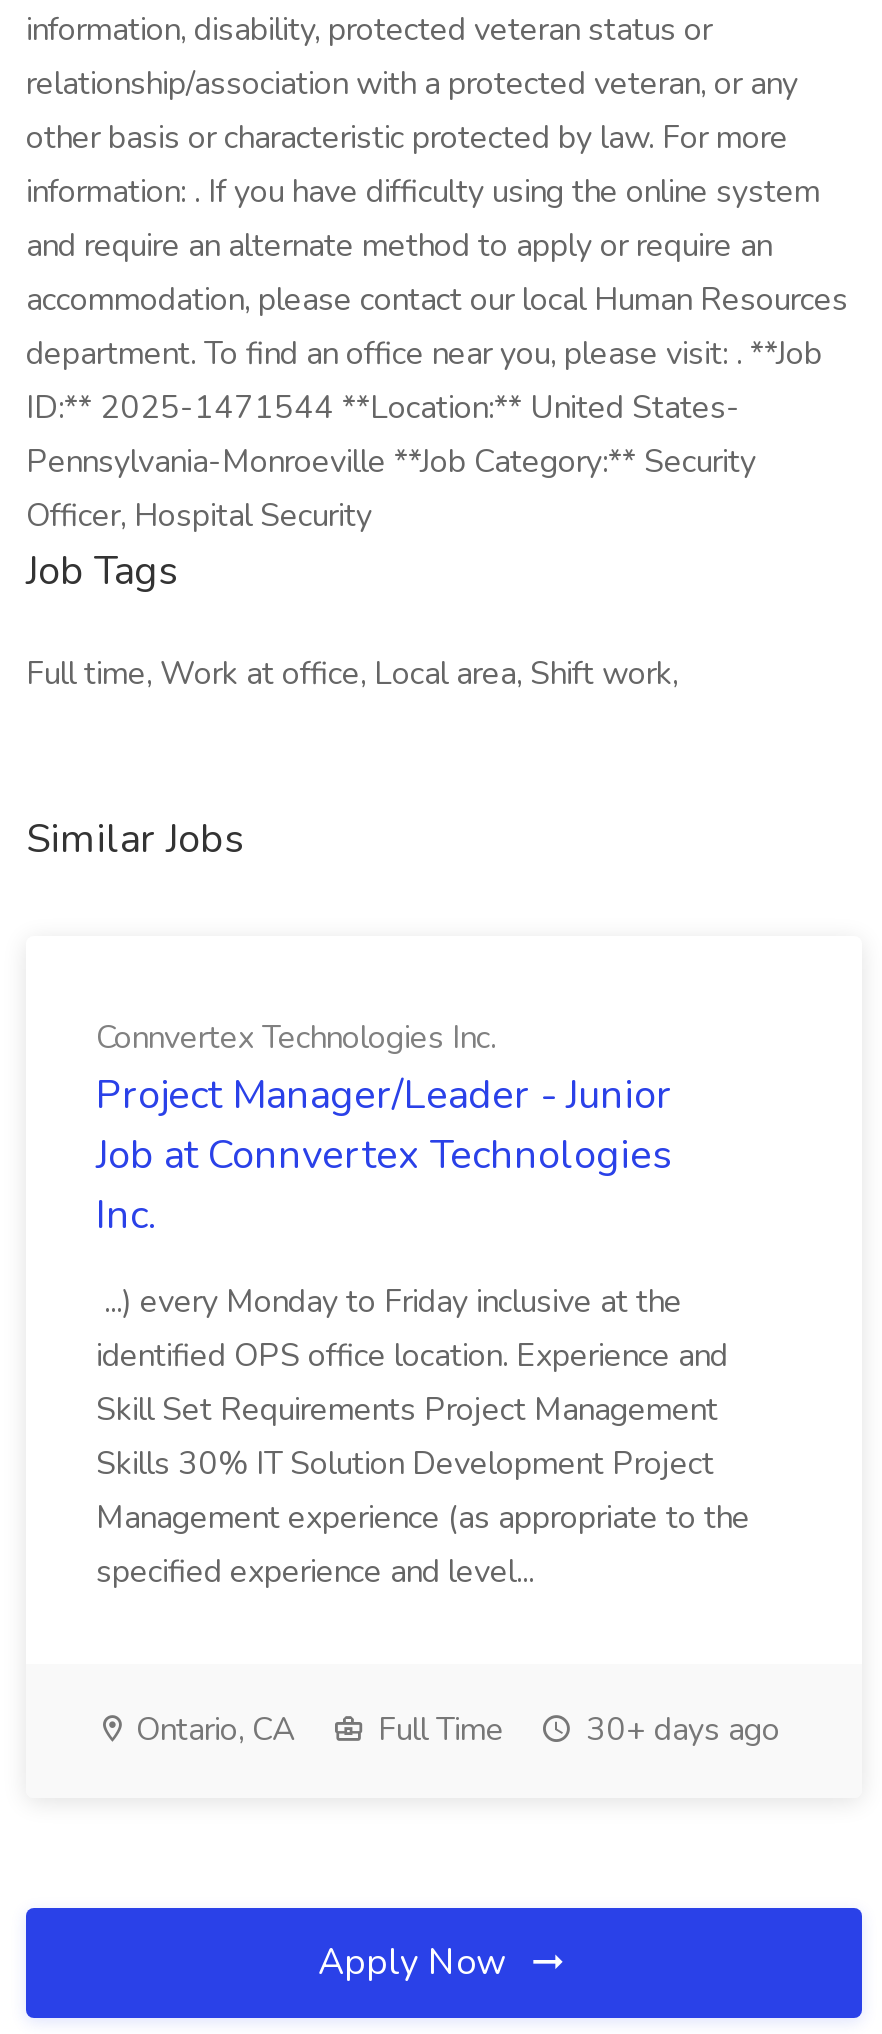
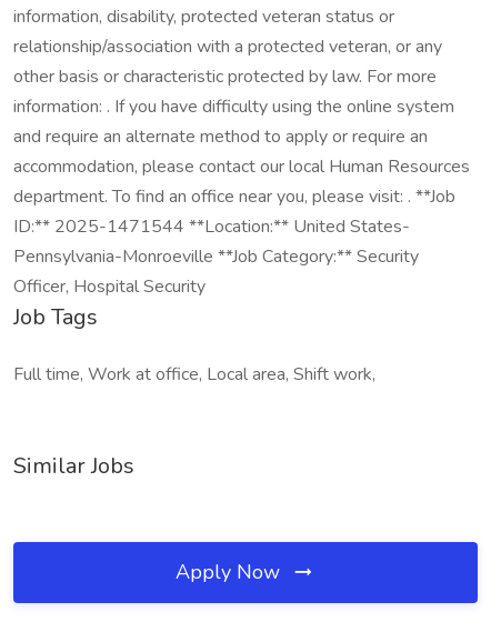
[96,1016,750,1594] Connvertex Technologies Inc. | Project Manager/Leader - Junior | Job at Connvertex Technologies | Inc. | ...) every Monday to Friday inclusive at the | identified OPS office location. Experience and | Skill Set Requirements Project Management | Skills 30% IT Solution Development Project | Management experience (as appropriate to the | specified experience and level... -> none
[128,1708,780,1752] Ontario, CA | Full Time | 30+ days ago -> none

